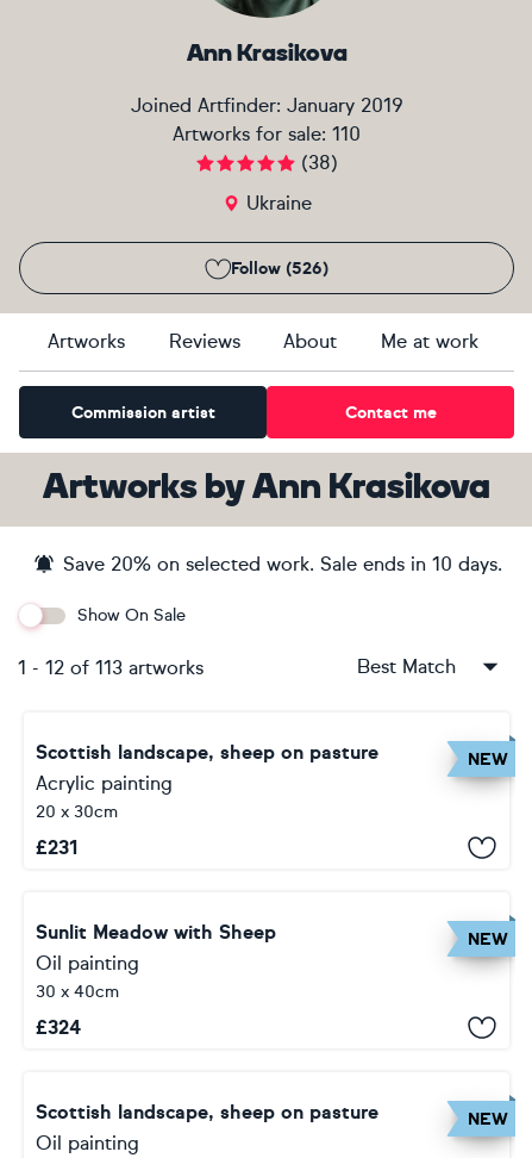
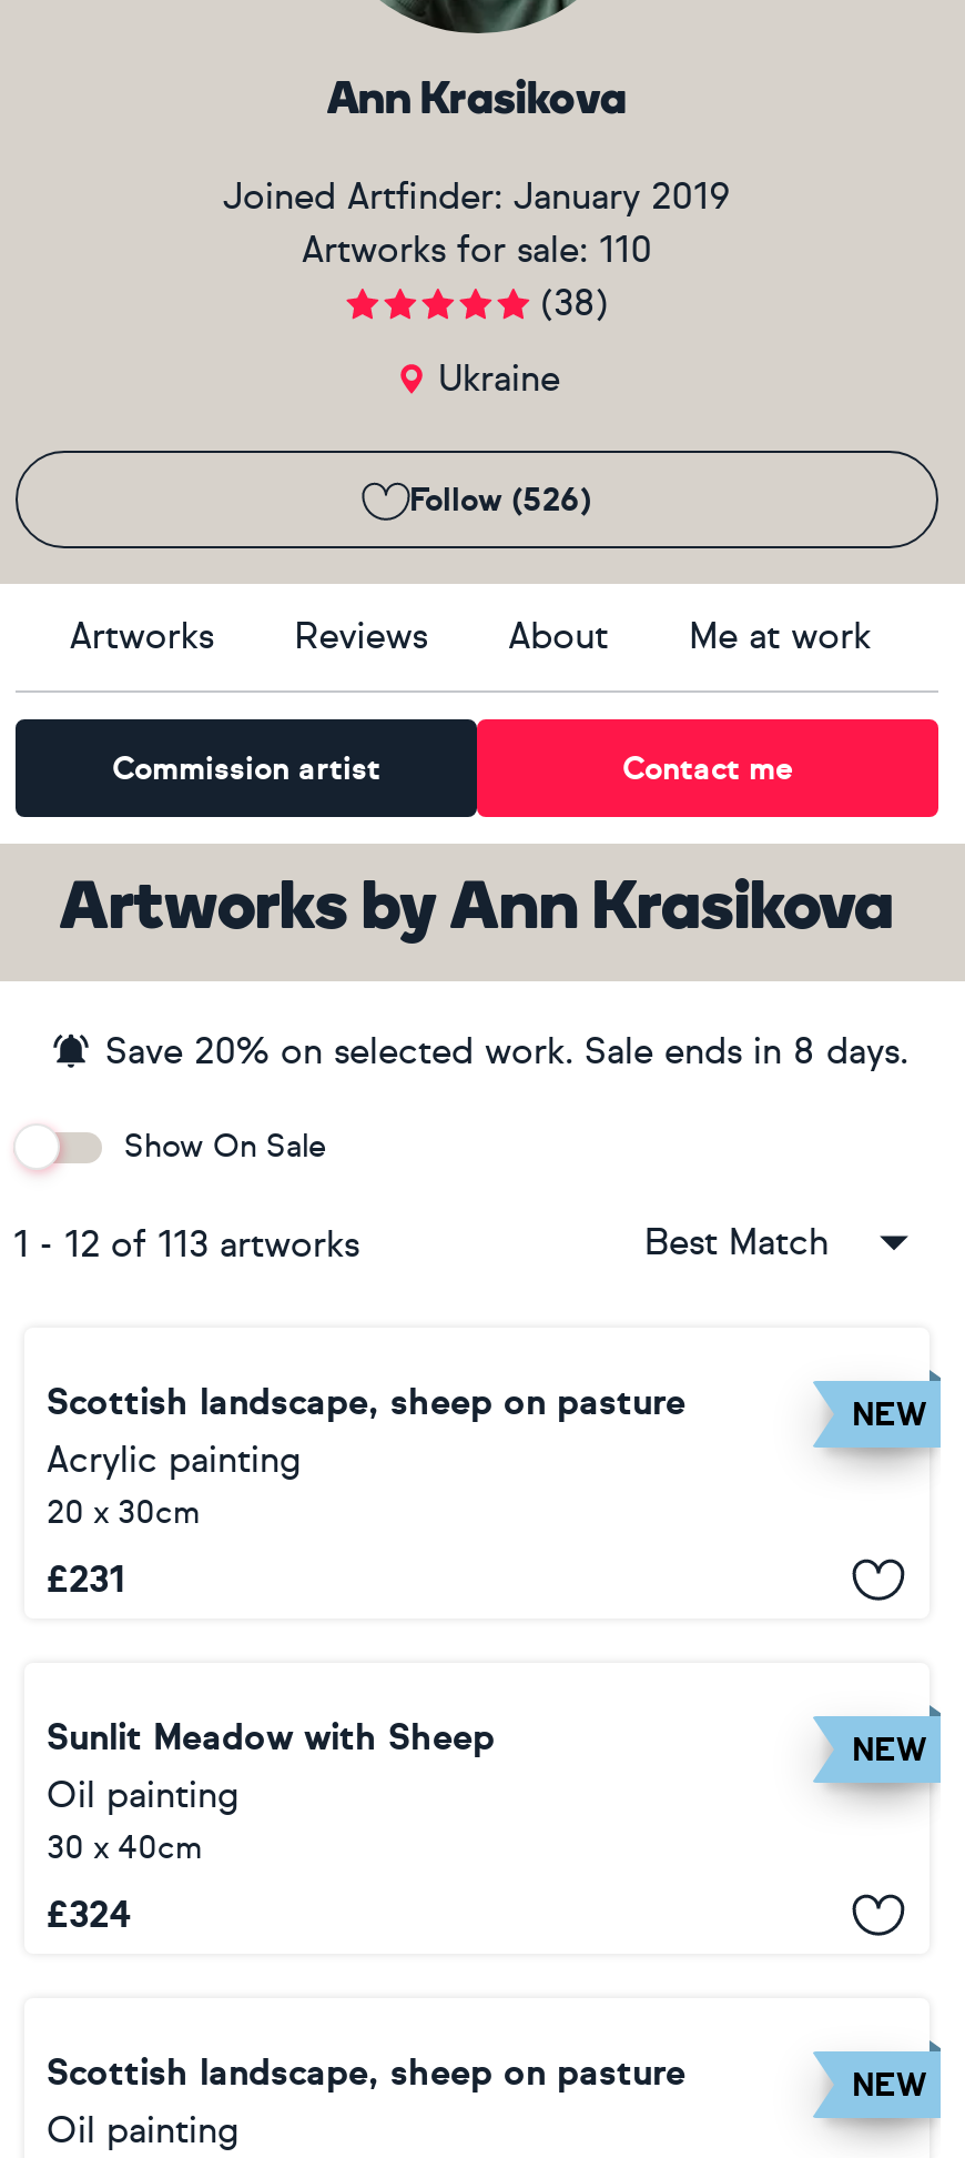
[57,553,502,575] Save 20% on selected work. Sale ends in 10 days. -> [94,1030,908,1072] Save 20% on selected work. Sale ends in 8 days.

